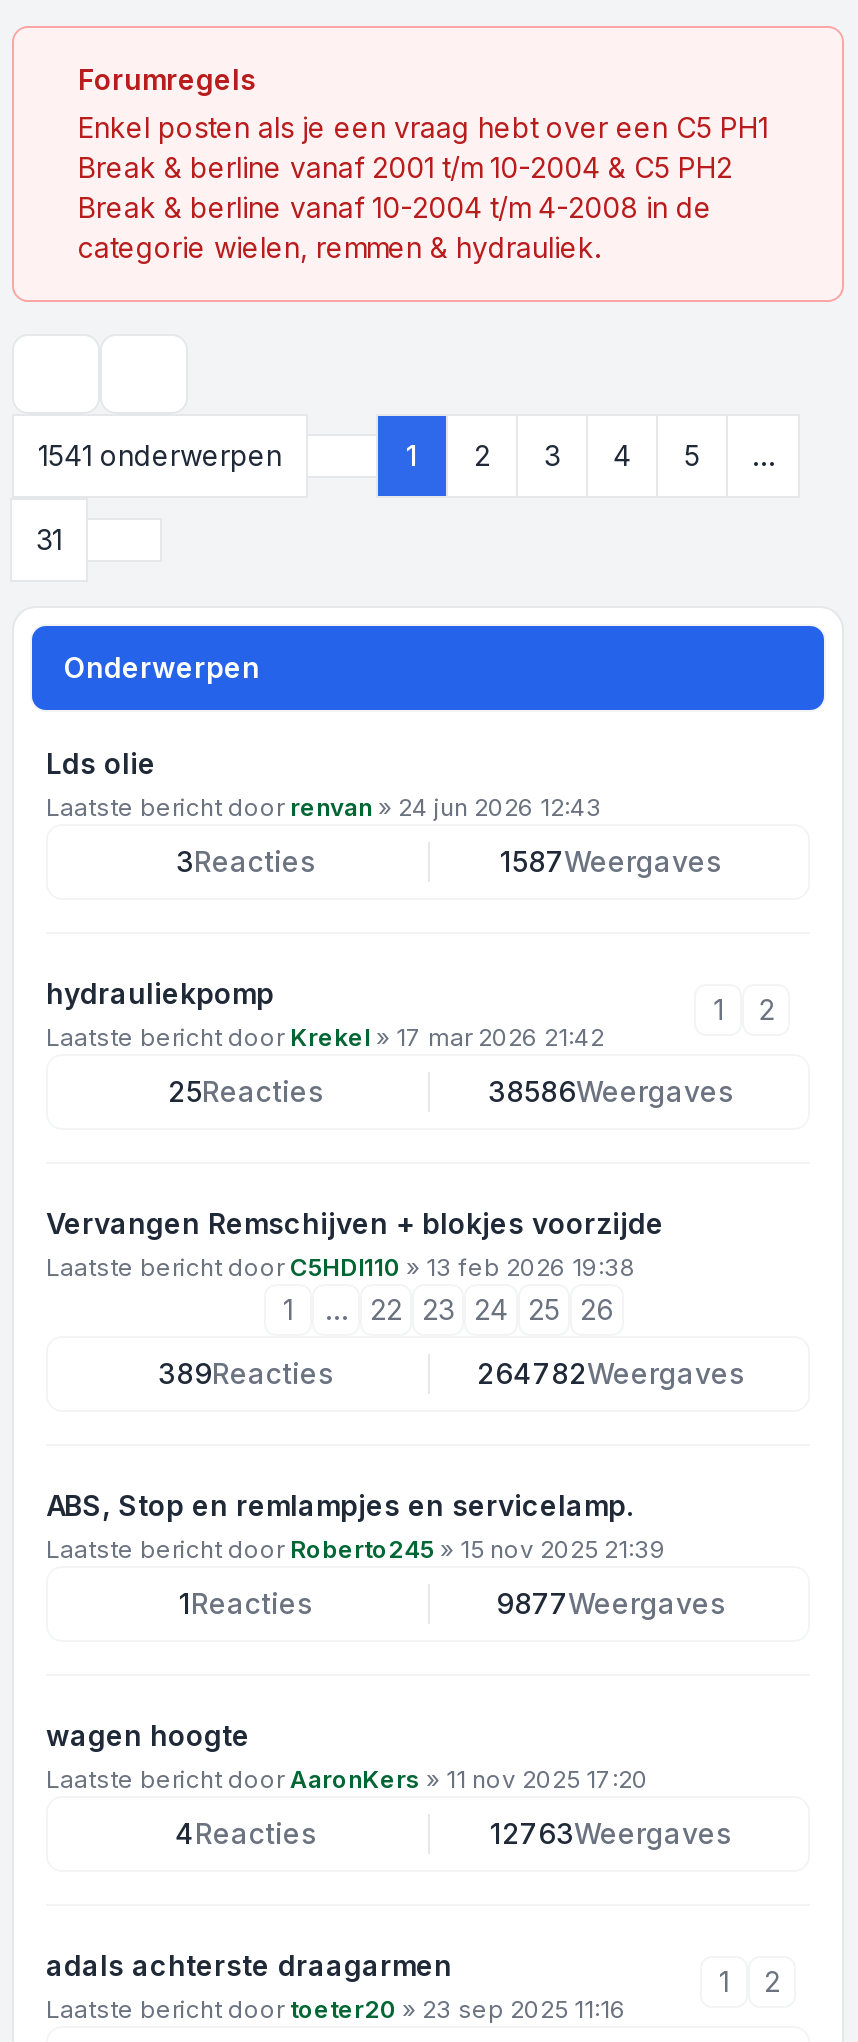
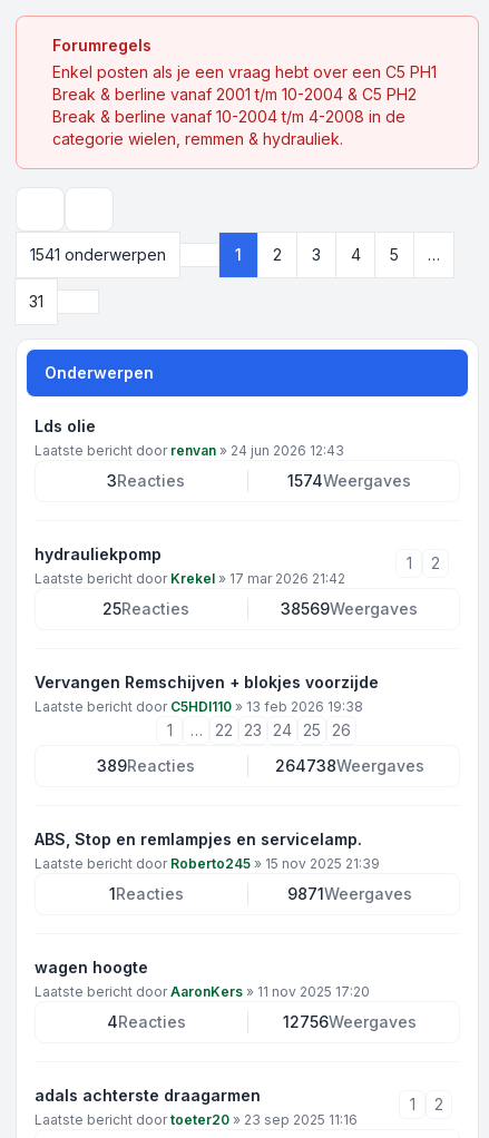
[500,844,722,878] 1587Weergaves -> [287,471,411,490] 1574Weergaves
[488,1074,734,1108] 38586Weergaves -> [281,599,418,618] 38569Weergaves
[477,1356,745,1390] 264782Weergaves -> [275,756,424,775] 264738Weergaves
[496,1586,726,1620] 9877Weergaves -> [287,884,412,903] 9871Weergaves
[490,1816,732,1850] 12763Weergaves -> [282,1012,416,1031] 12756Weergaves

